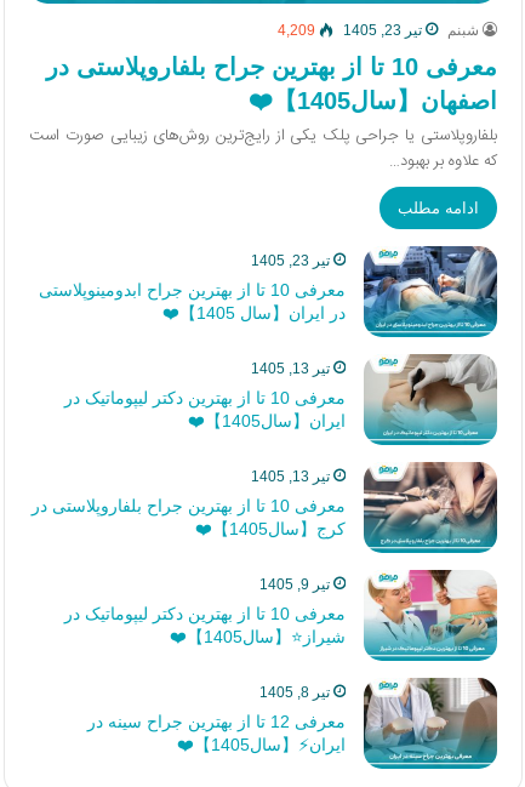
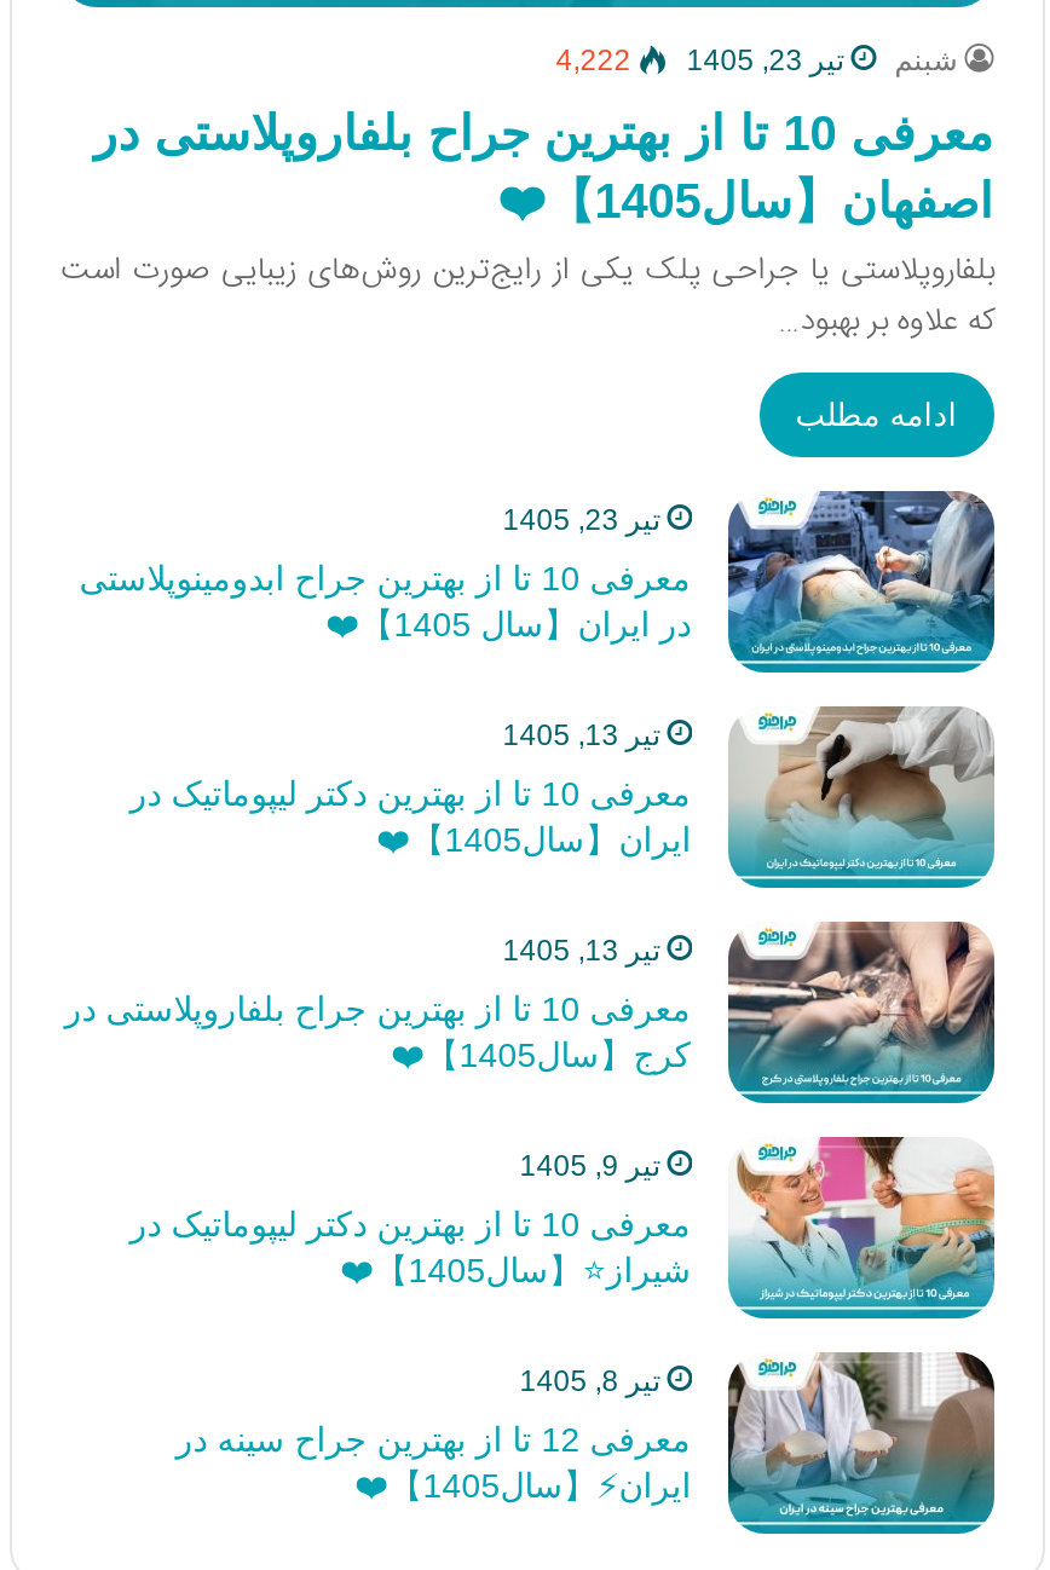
[277,22,315,39] 4,209 -> [556,44,631,78] 4,222

